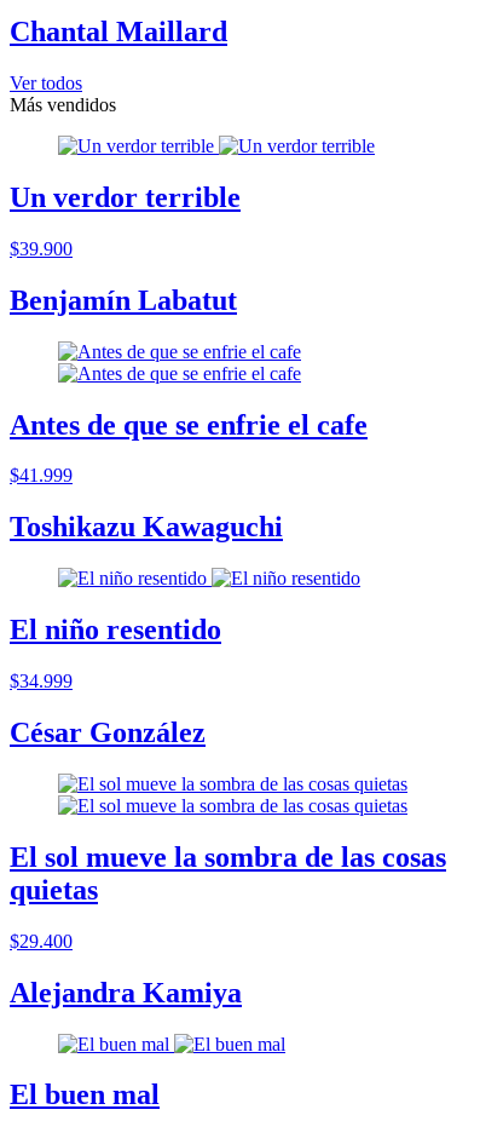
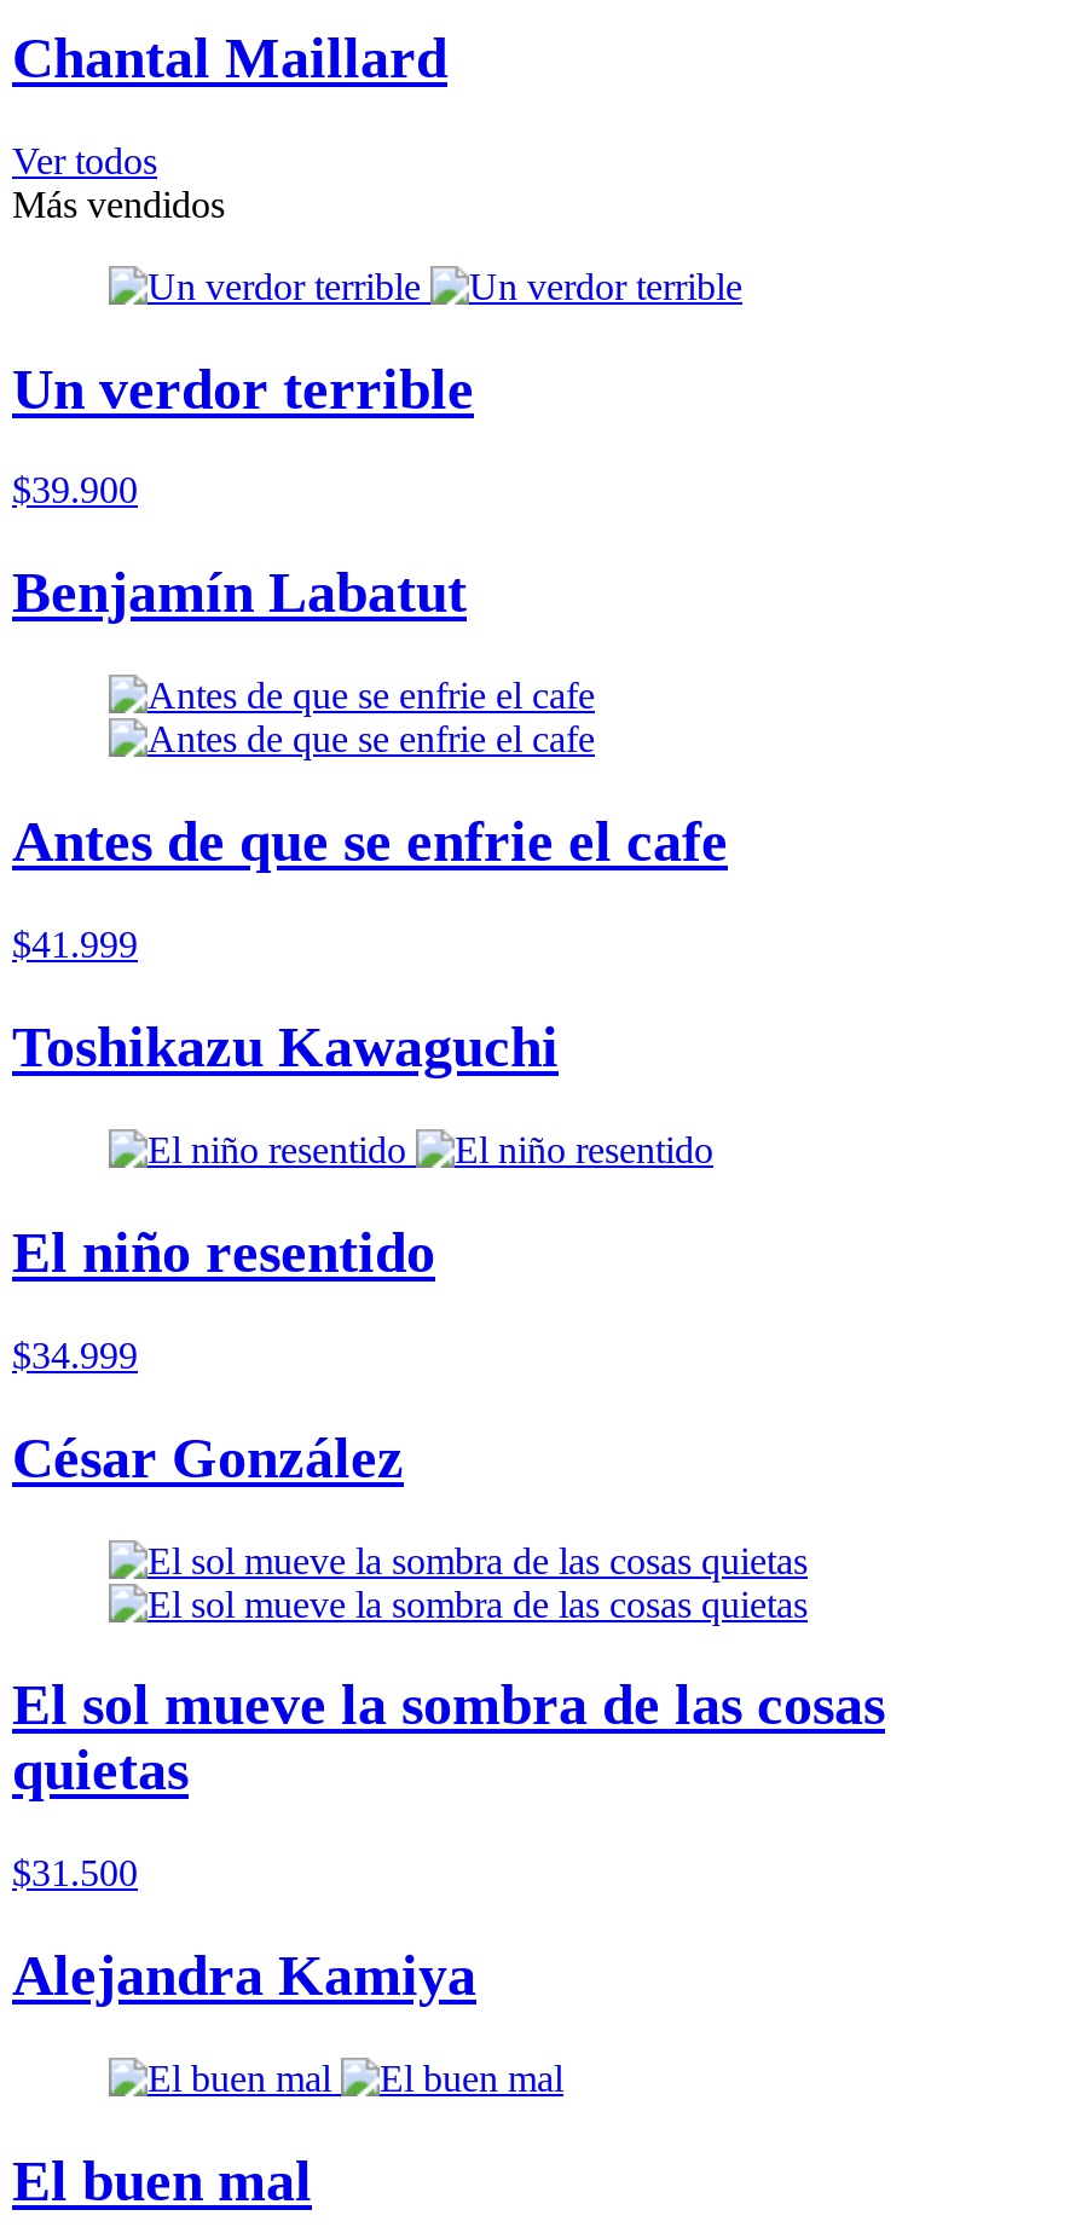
[10,931,73,951] $29.400 -> [12,1853,138,1894] $31.500

